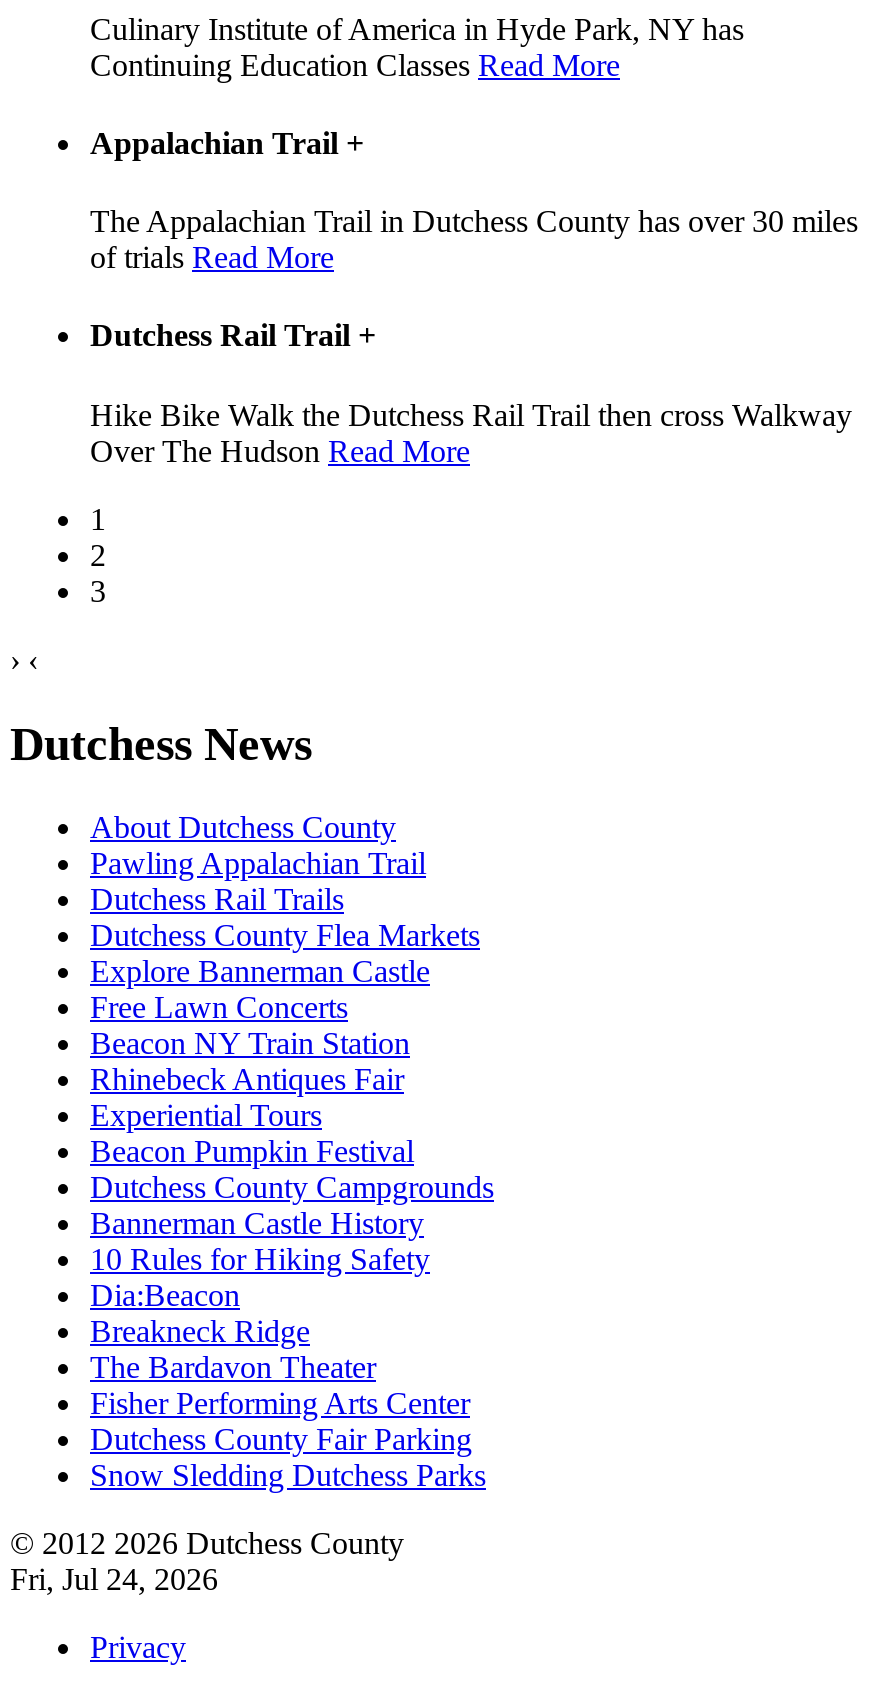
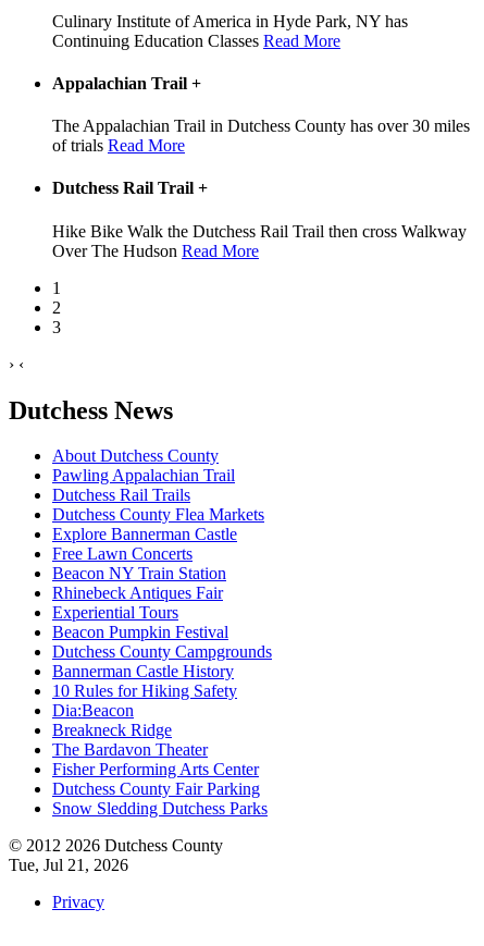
[10,1563,218,1597] Fri, Jul 24, 2026 -> [9,856,128,875] Tue, Jul 21, 2026

